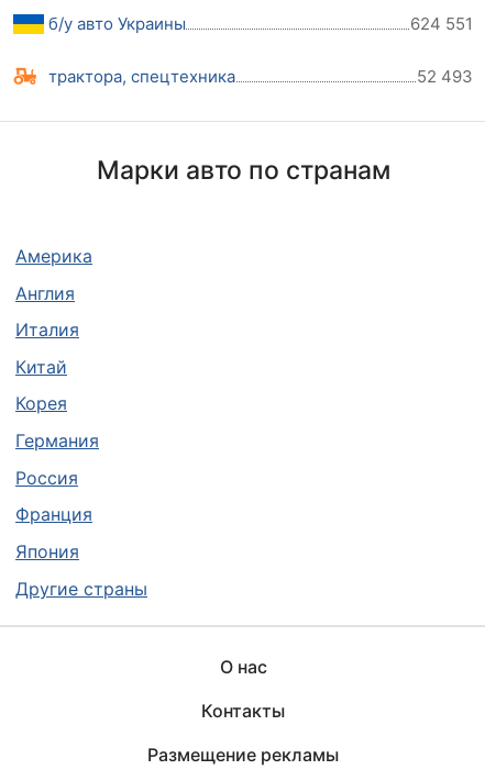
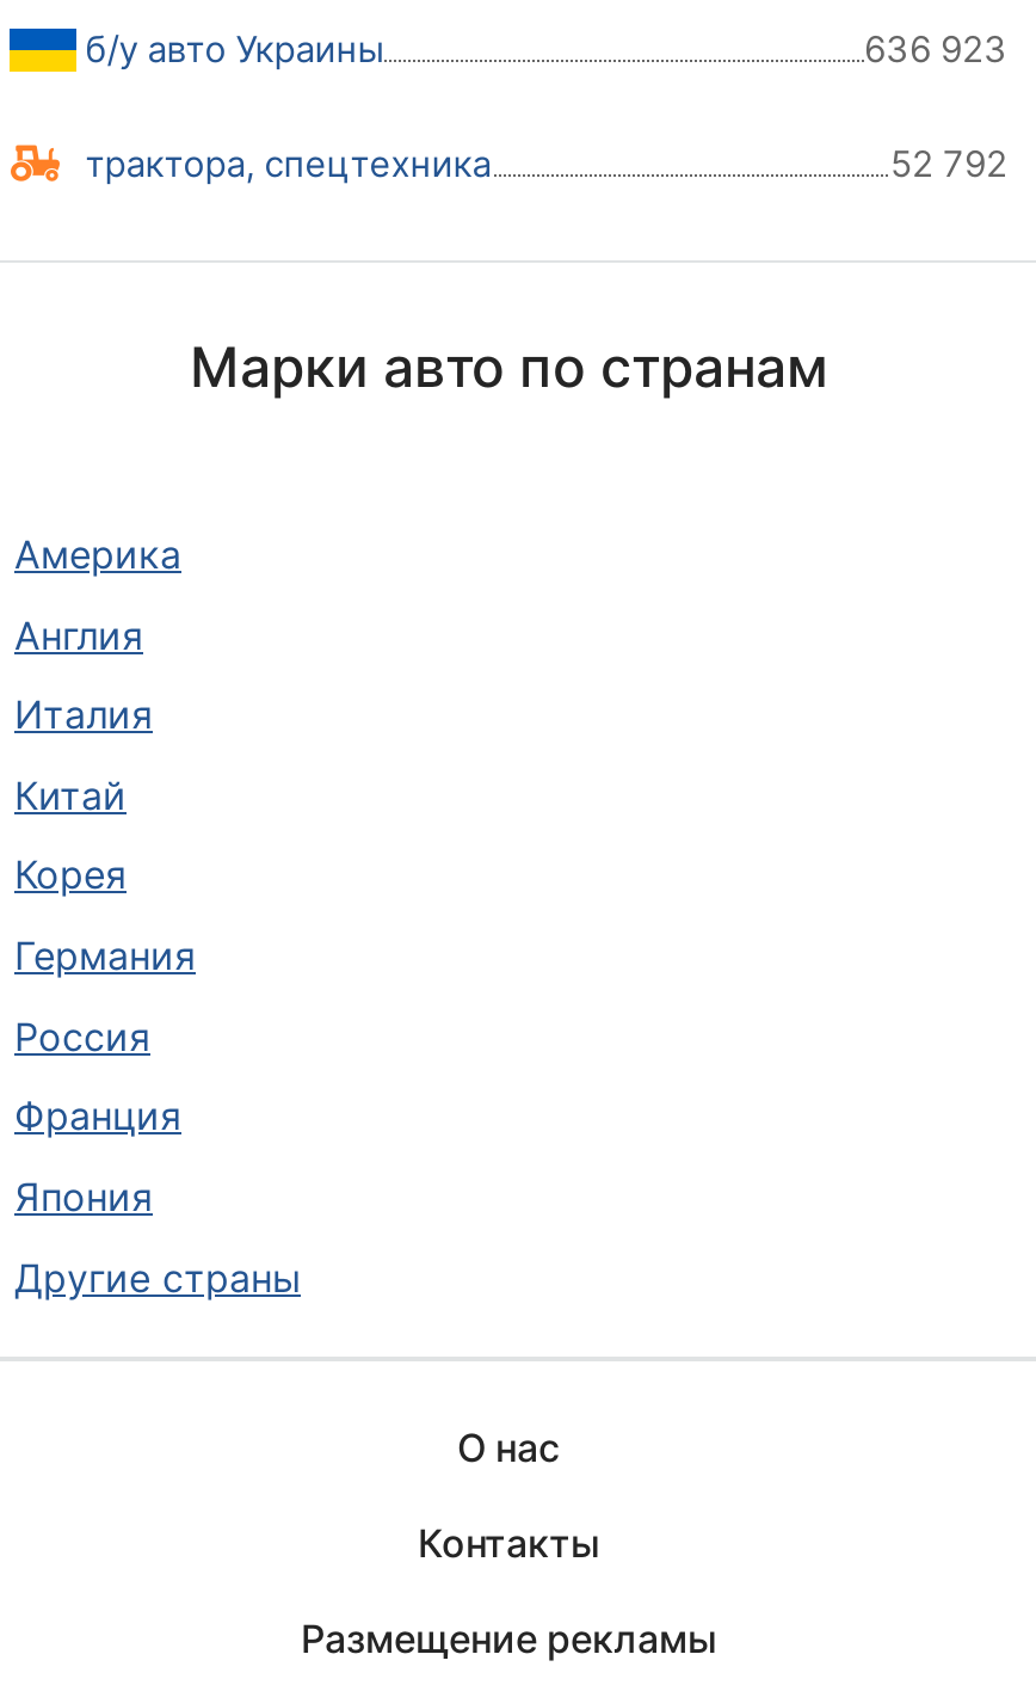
[410,13,473,34] 624 551 -> [864,27,1007,72] 636 923
[417,66,473,87] 52 493 -> [890,141,1007,187] 52 792

